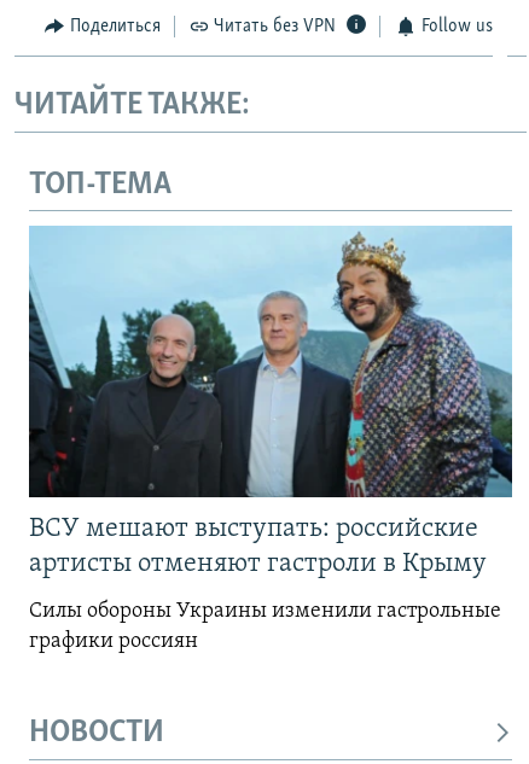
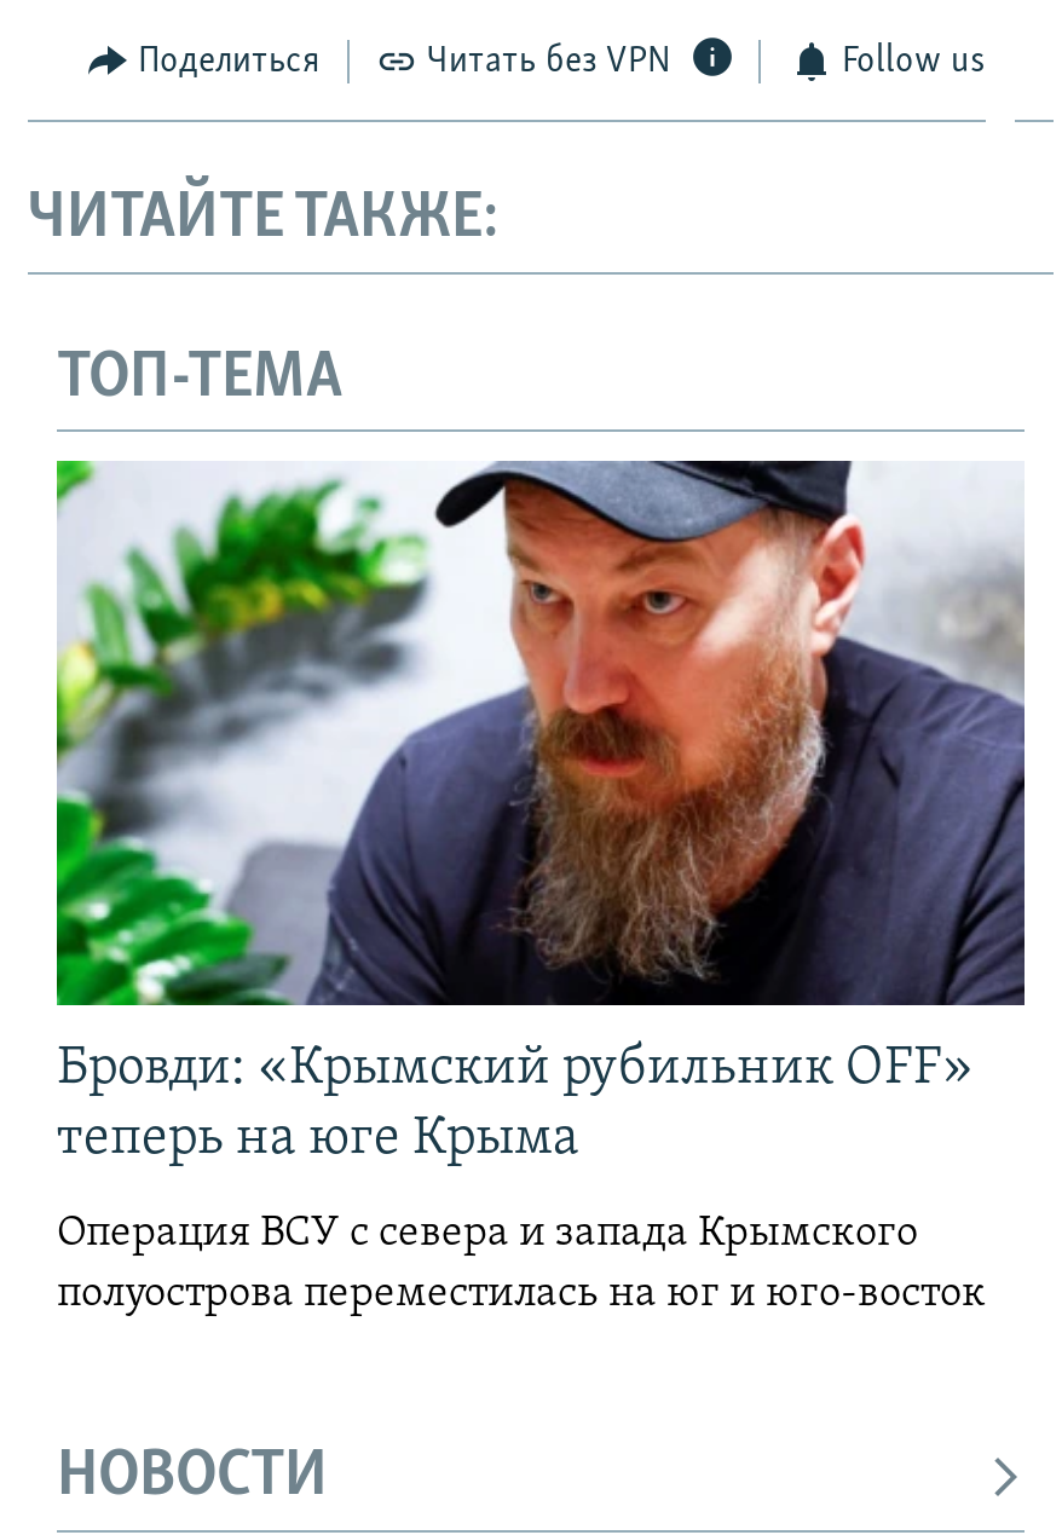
[28,226,513,579] [image] | ВСУ мешают выступать: российские | артисты отменяют гастроли в Крыму -> [54,458,1027,1168] [image] | Бровди: «Крымский рубильник OFF» | теперь на юге Крыма
[29,600,501,653] Силы обороны Украины изменили гастрольные | графики россиян -> [57,1212,986,1318] Операция ВСУ с севера и запада Крымского | полуострова переместилась на юг и юго-восток

